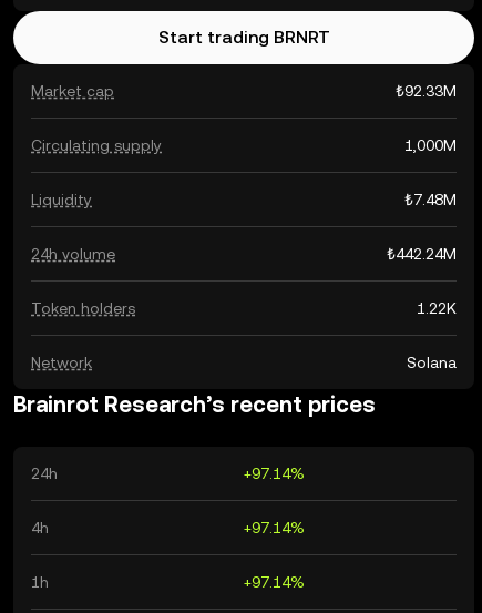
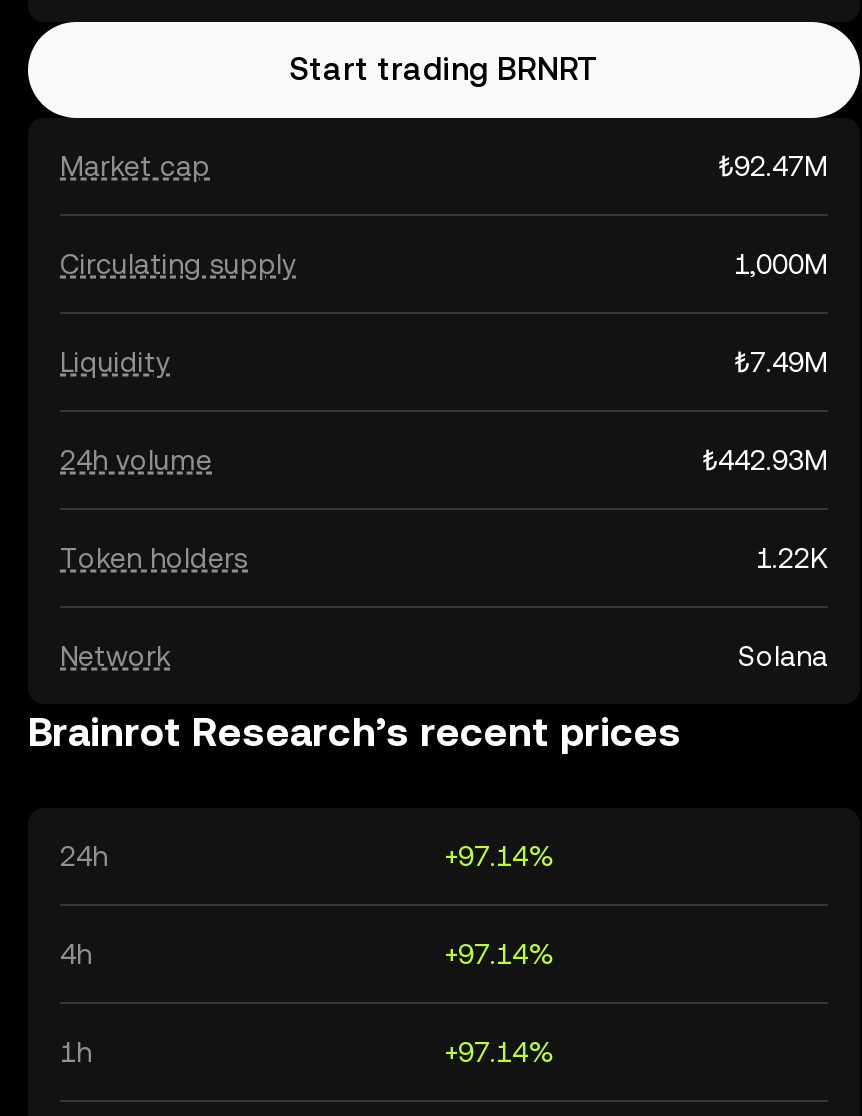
[396,82,457,100] ₺92.33M -> [718,150,828,182] ₺92.47M
[404,191,457,208] ₺7.48M -> [734,346,828,378] ₺7.49M
[387,245,457,263] ₺442.24M -> [702,444,828,476] ₺442.93M

